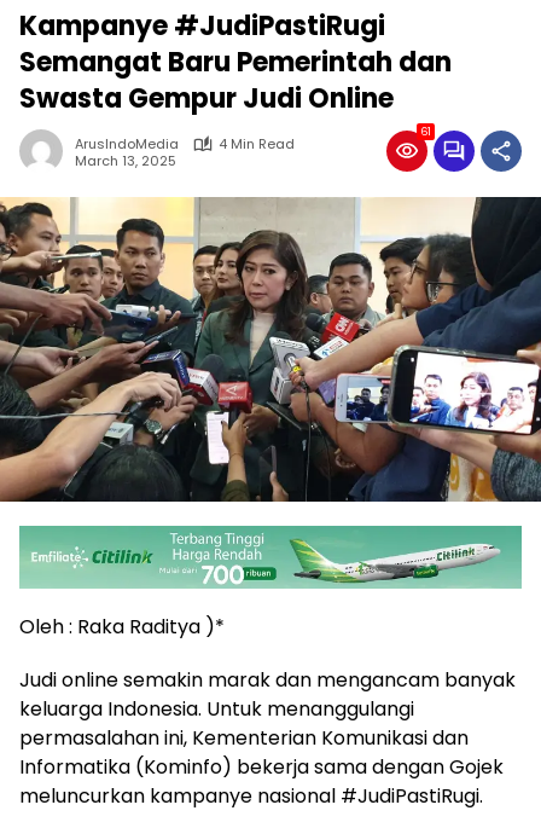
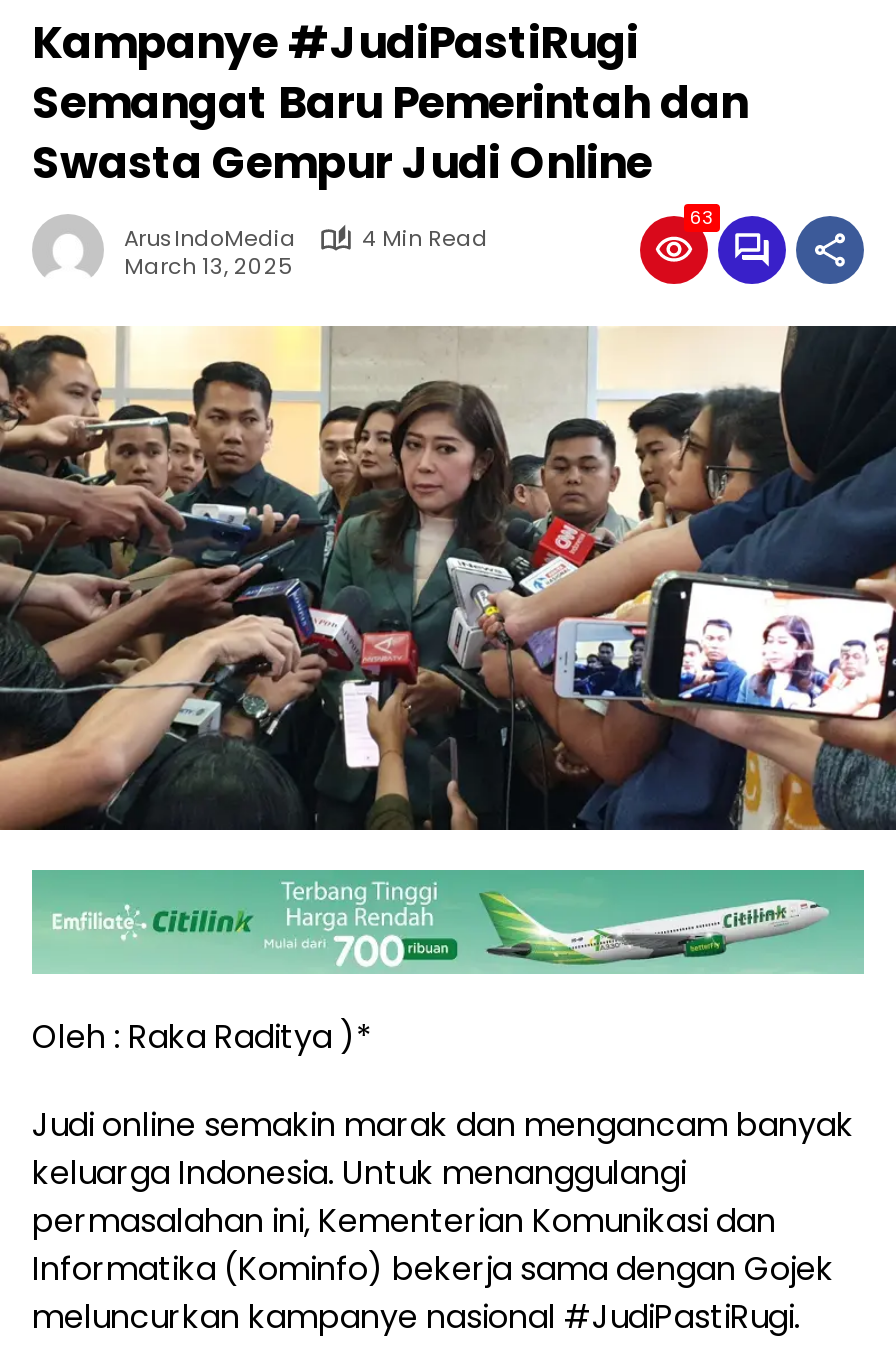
[420,125,431,139] 61 -> [690,206,714,230] 63

